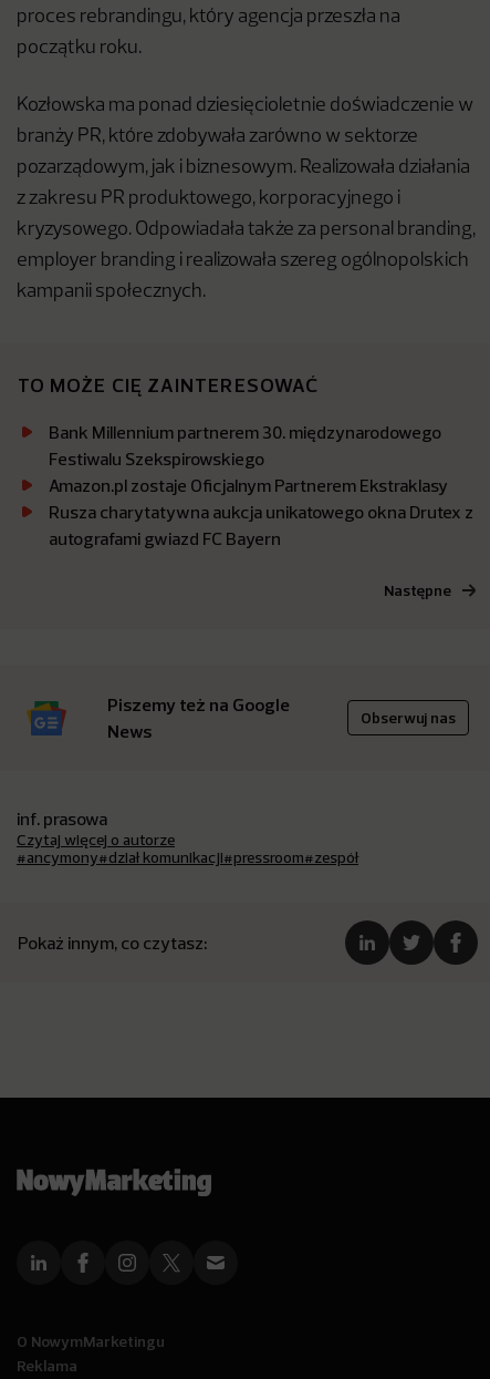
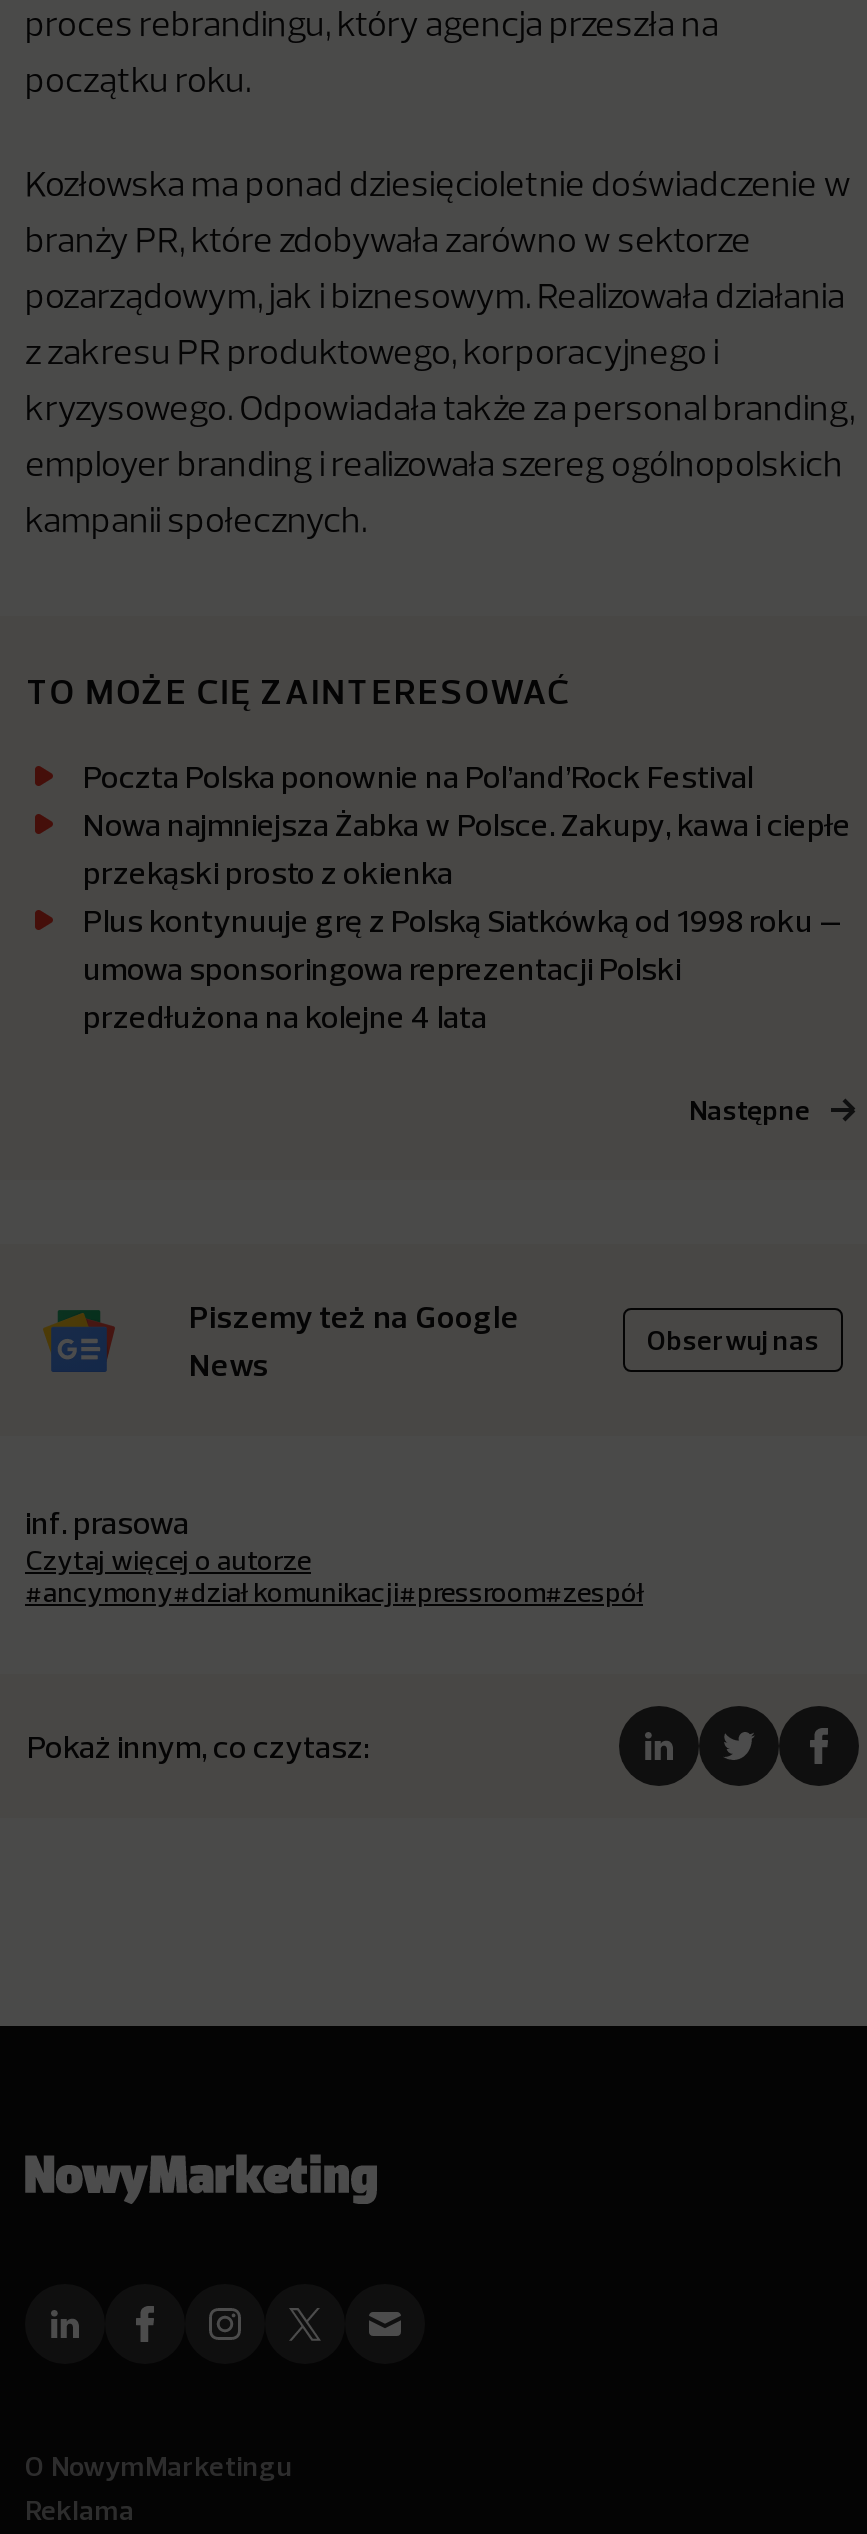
[49,421,473,549] Bank Millennium partnerem 30. międzynarodowego | Festiwalu Szekspirowskiego | Amazon.pl zostaje Oficjalnym Partnerem Ekstraklasy | Rusza charytatywna aukcja unikatowego okna Drutex z | autografami gwiazd FC Bayern -> [83,756,851,1036] Poczta Polska ponownie na Pol’and’Rock Festival | Nowa najmniejsza Żabka w Polsce. Zakupy, kawa i ciepłe | przekąski prosto z okienka | Plus kontynuuje grę z Polską Siatkówką od 1998 roku – | umowa sponsoringowa reprezentacji Polski | przedłużona na kolejne 4 lata

